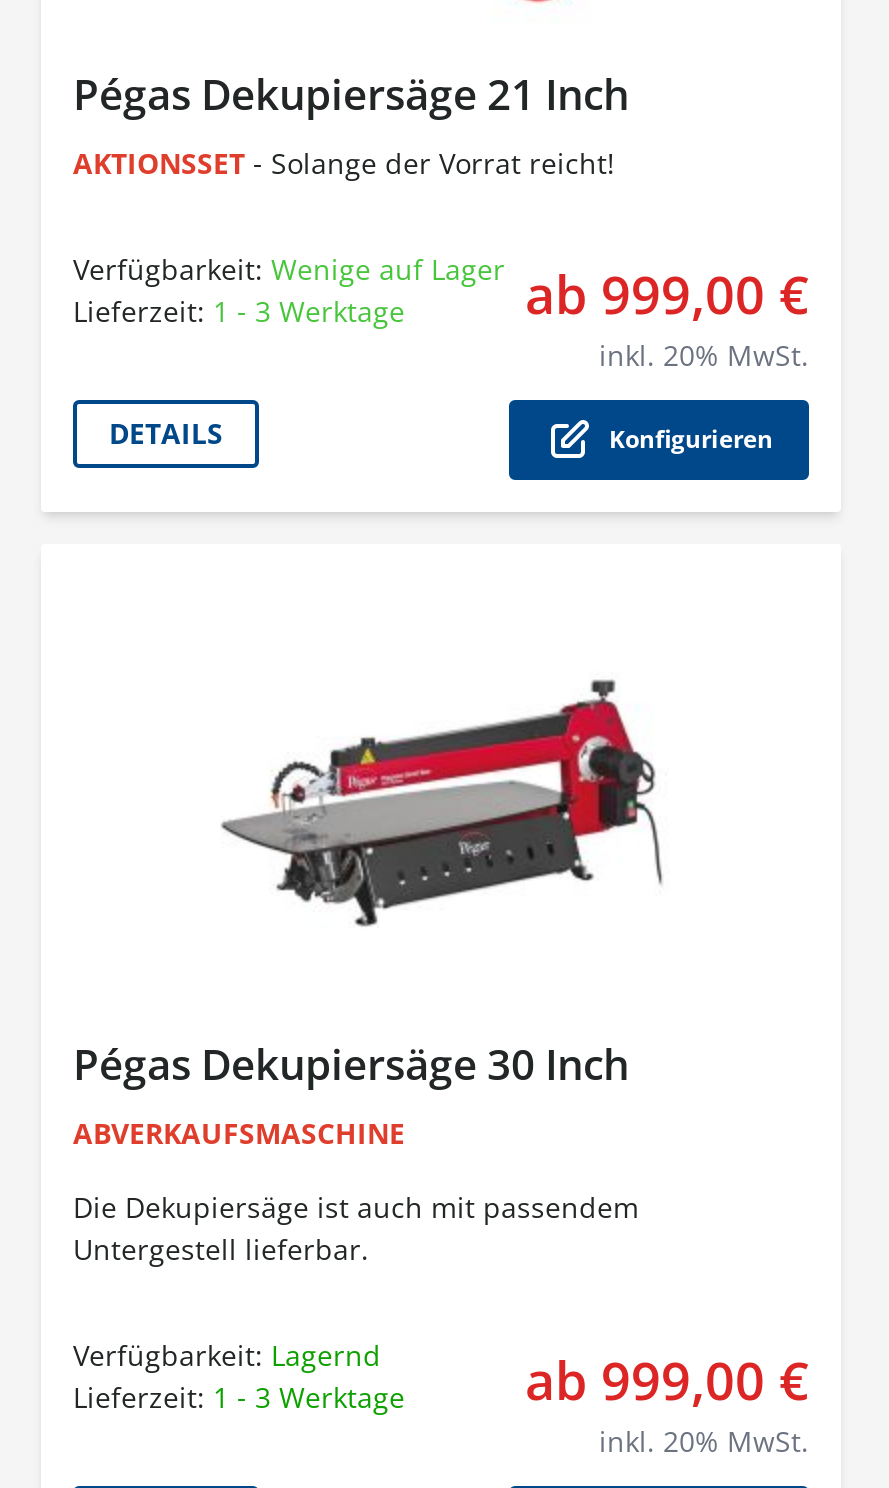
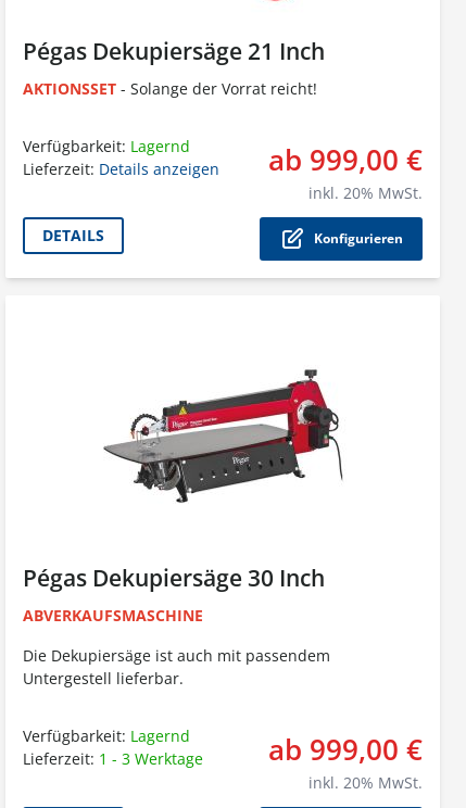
[73,251,505,331] Verfügbarkeit: Wenige auf Lager | Lieferzeit: 1 - 3 Werktage -> [23,136,219,180] Verfügbarkeit: Lagernd | Lieferzeit: Details anzeigen

